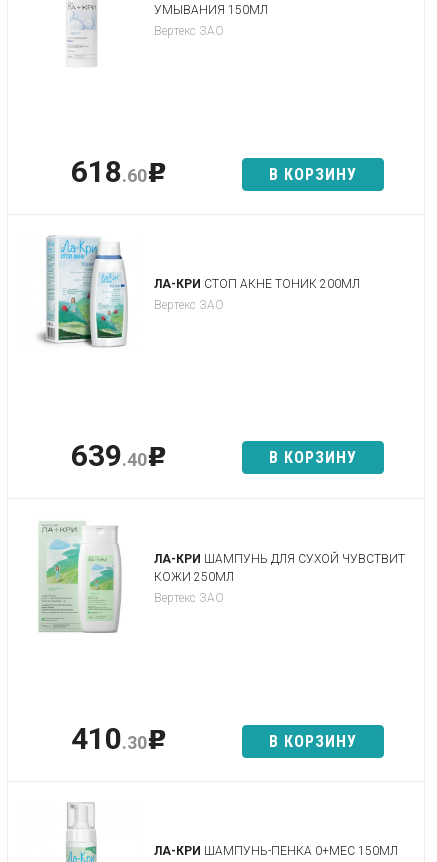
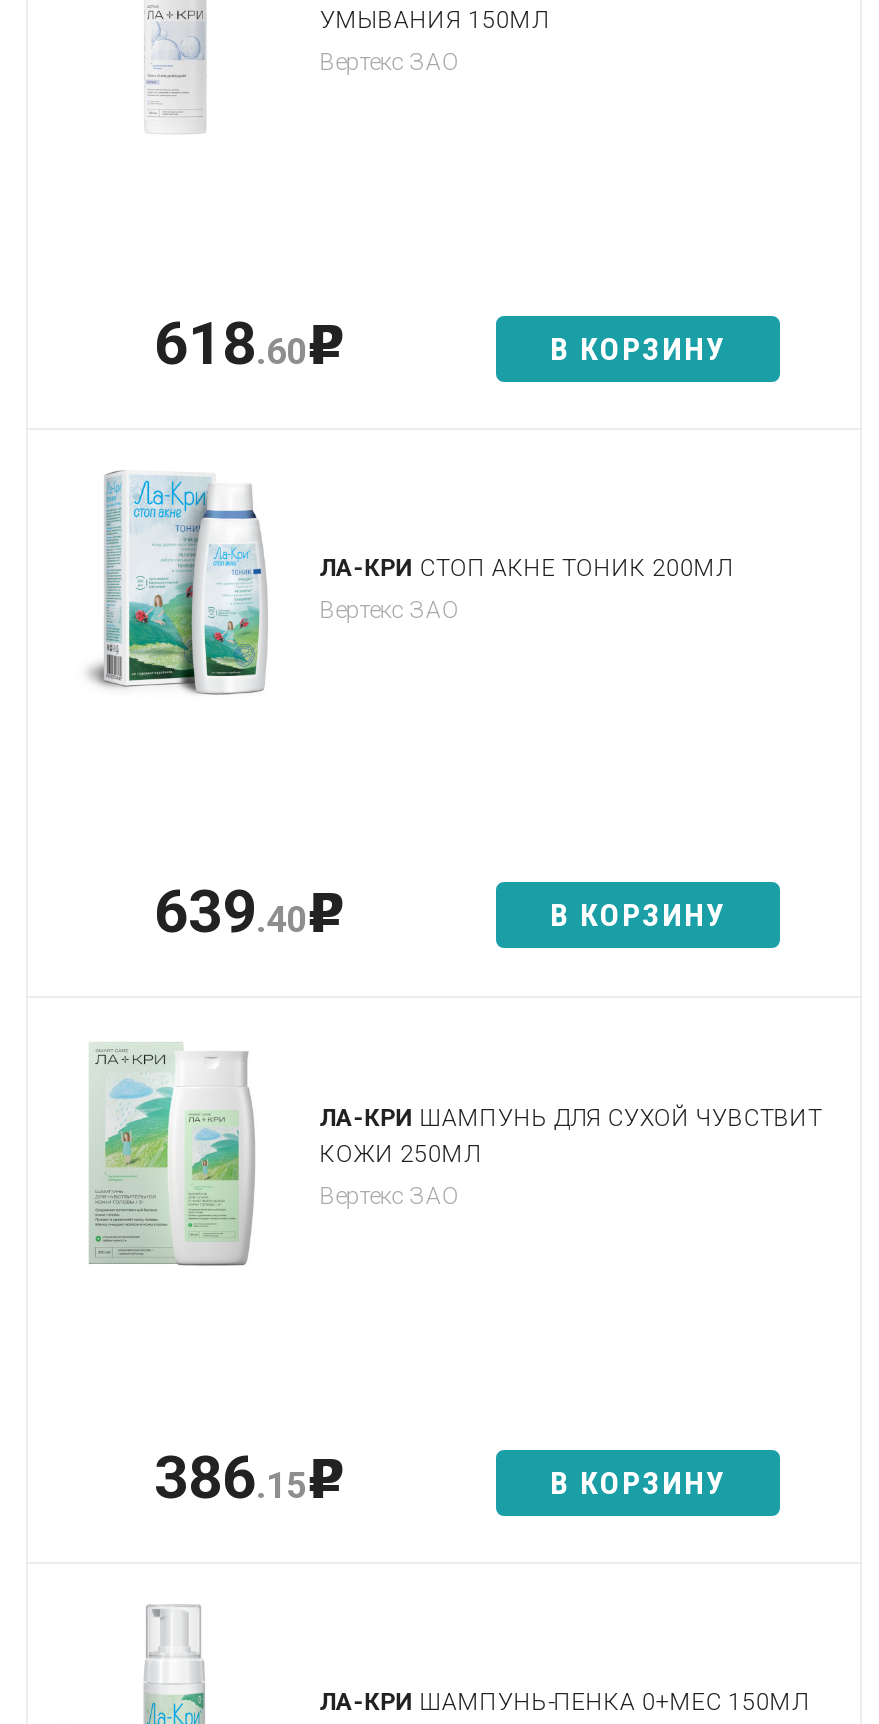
[71,721,167,756] 410.30p -> [154,1442,346,1512] 386.15p

